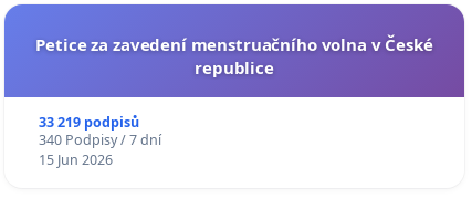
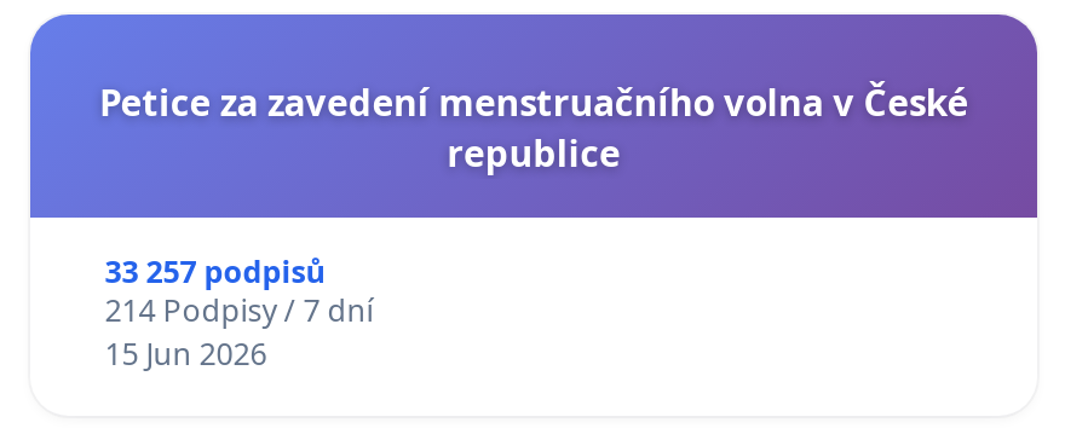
[38,113,139,132] 33 219 podpisů -> [105,251,325,293] 33 257 podpisů
[38,131,161,150] 340 Podpisy / 7 dní -> [105,290,373,331] 214 Podpisy / 7 dní

